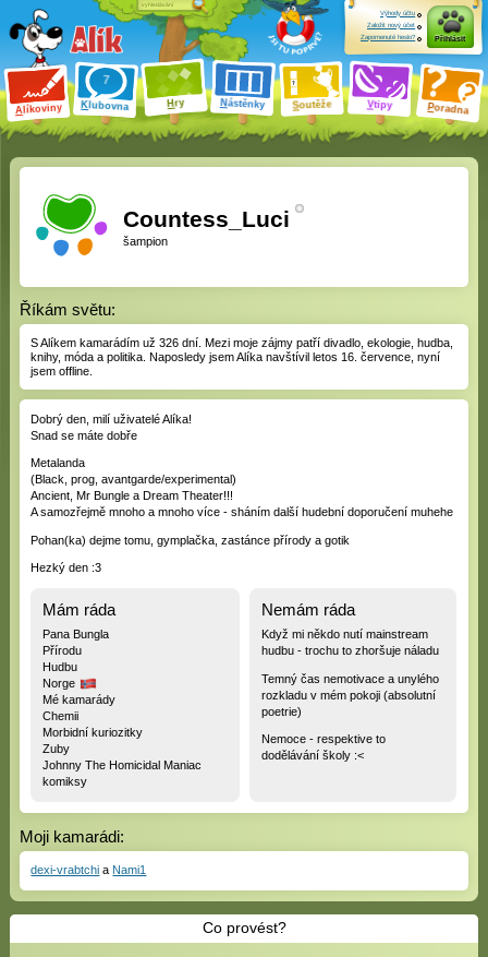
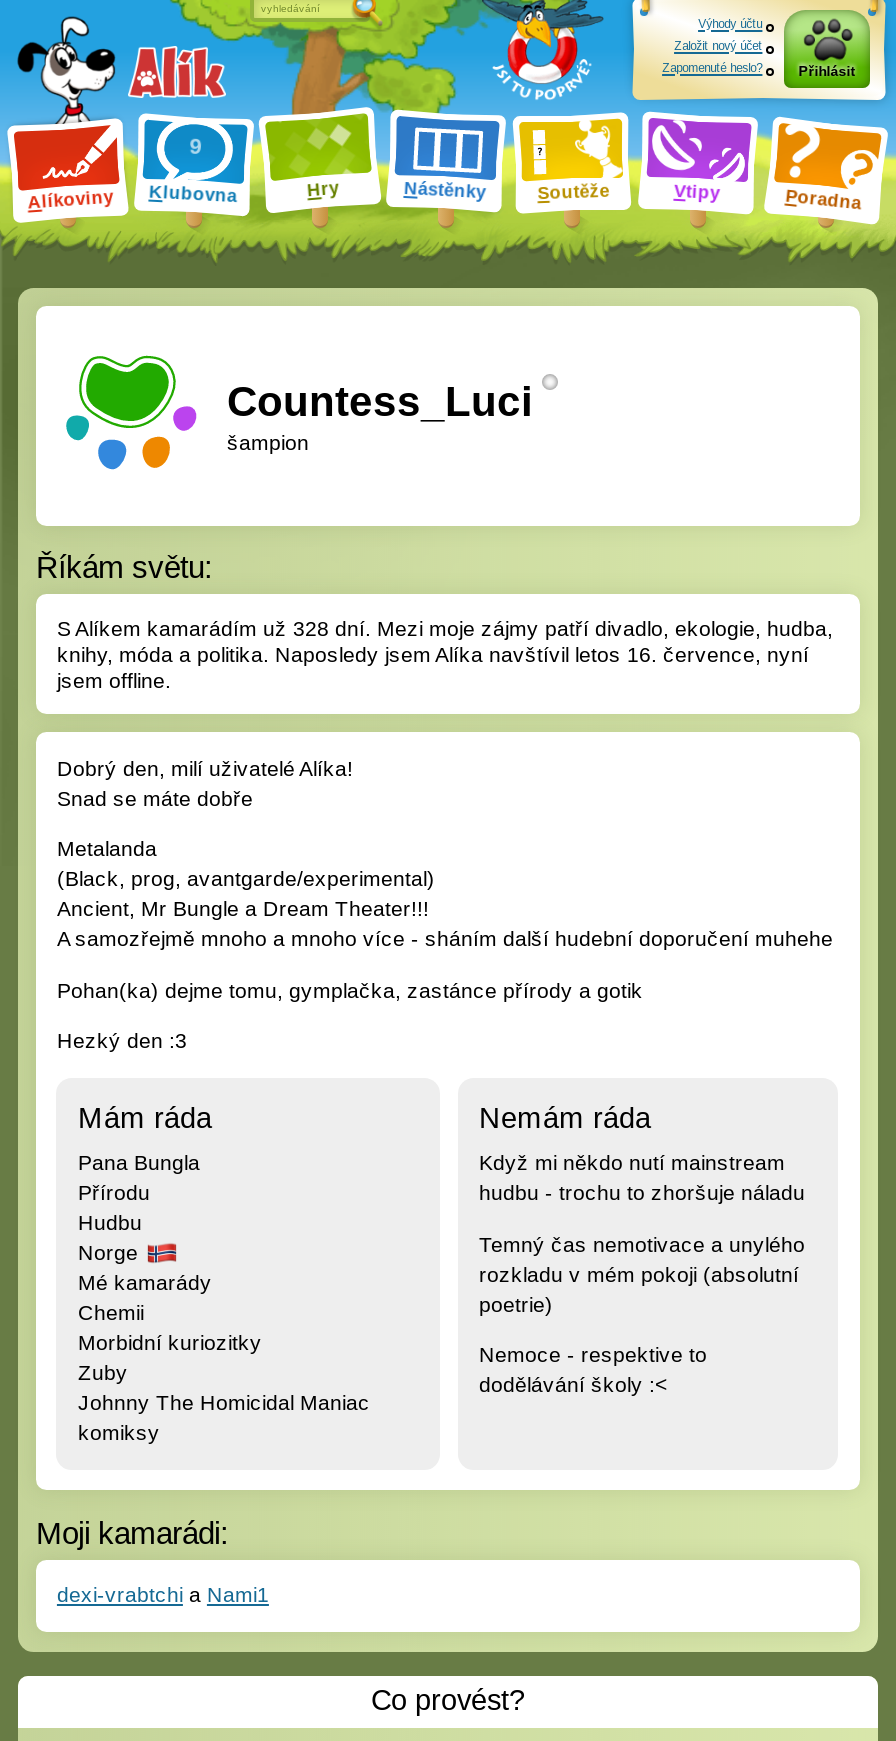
[31,336,454,349] S Alíkem kamarádím už 326 dní. Mezi moje zájmy patří divadlo, ekologie, hudba, -> [57,616,833,640] S Alíkem kamarádím už 328 dní. Mezi moje zájmy patří divadlo, ekologie, hudba,

